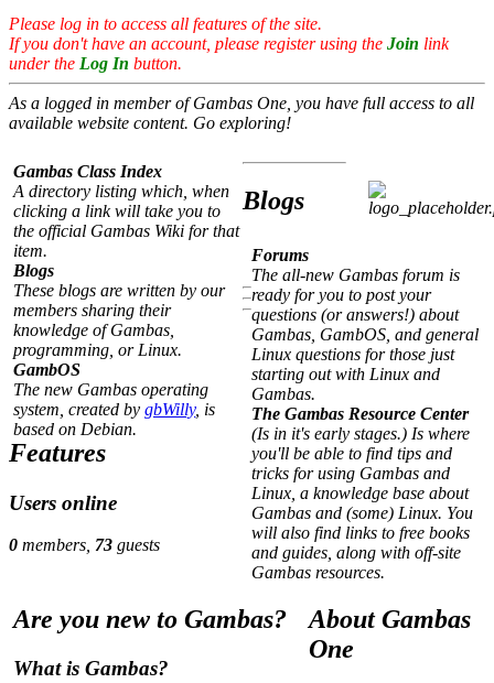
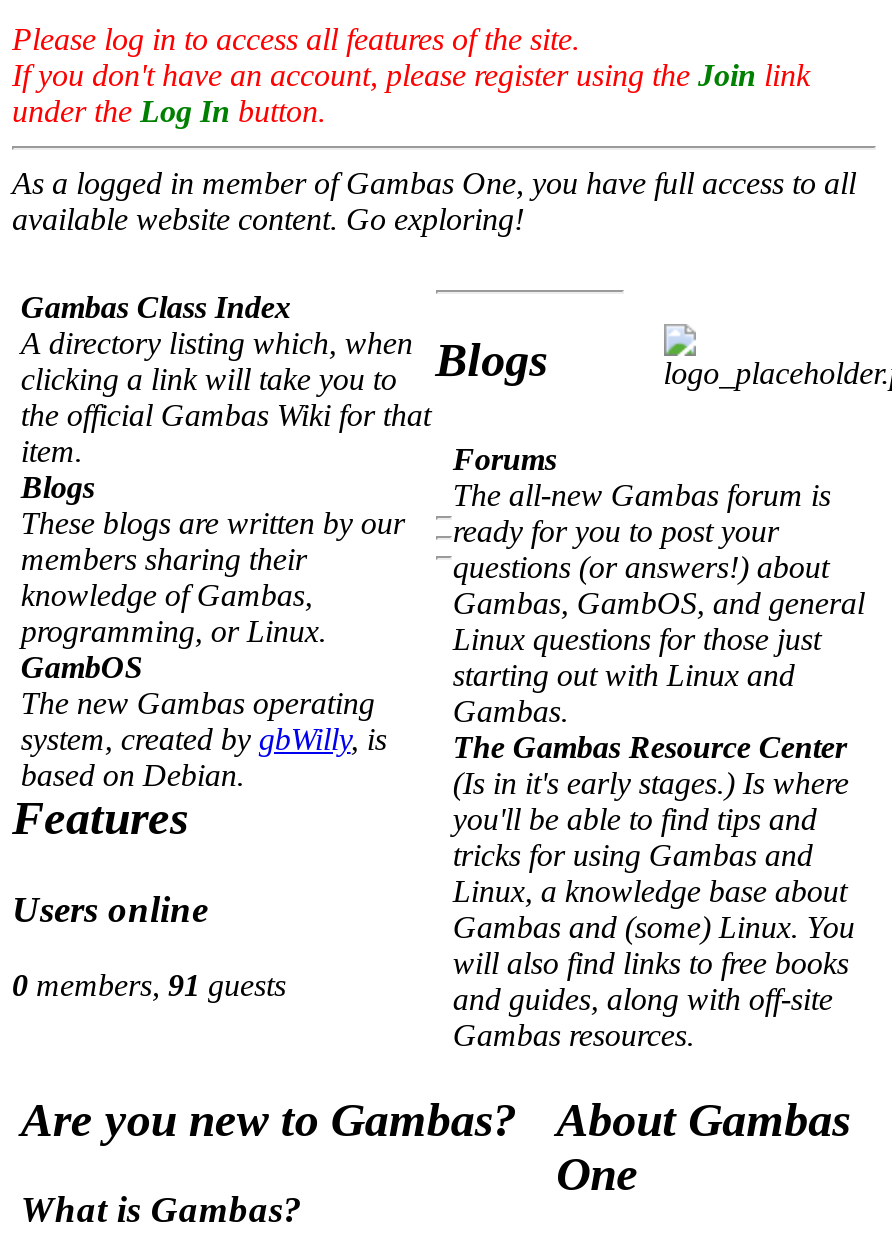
[9,536,160,554] 0 members, 73 guests -> [12,969,286,1003] 0 members, 91 guests

